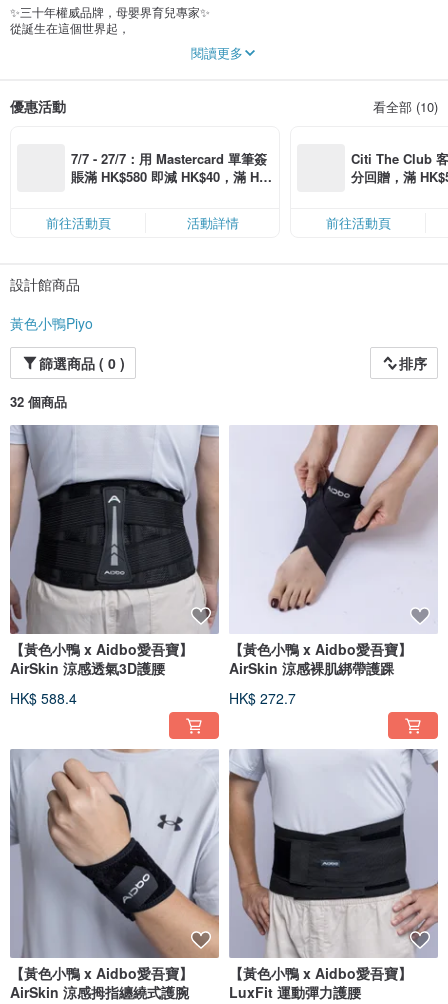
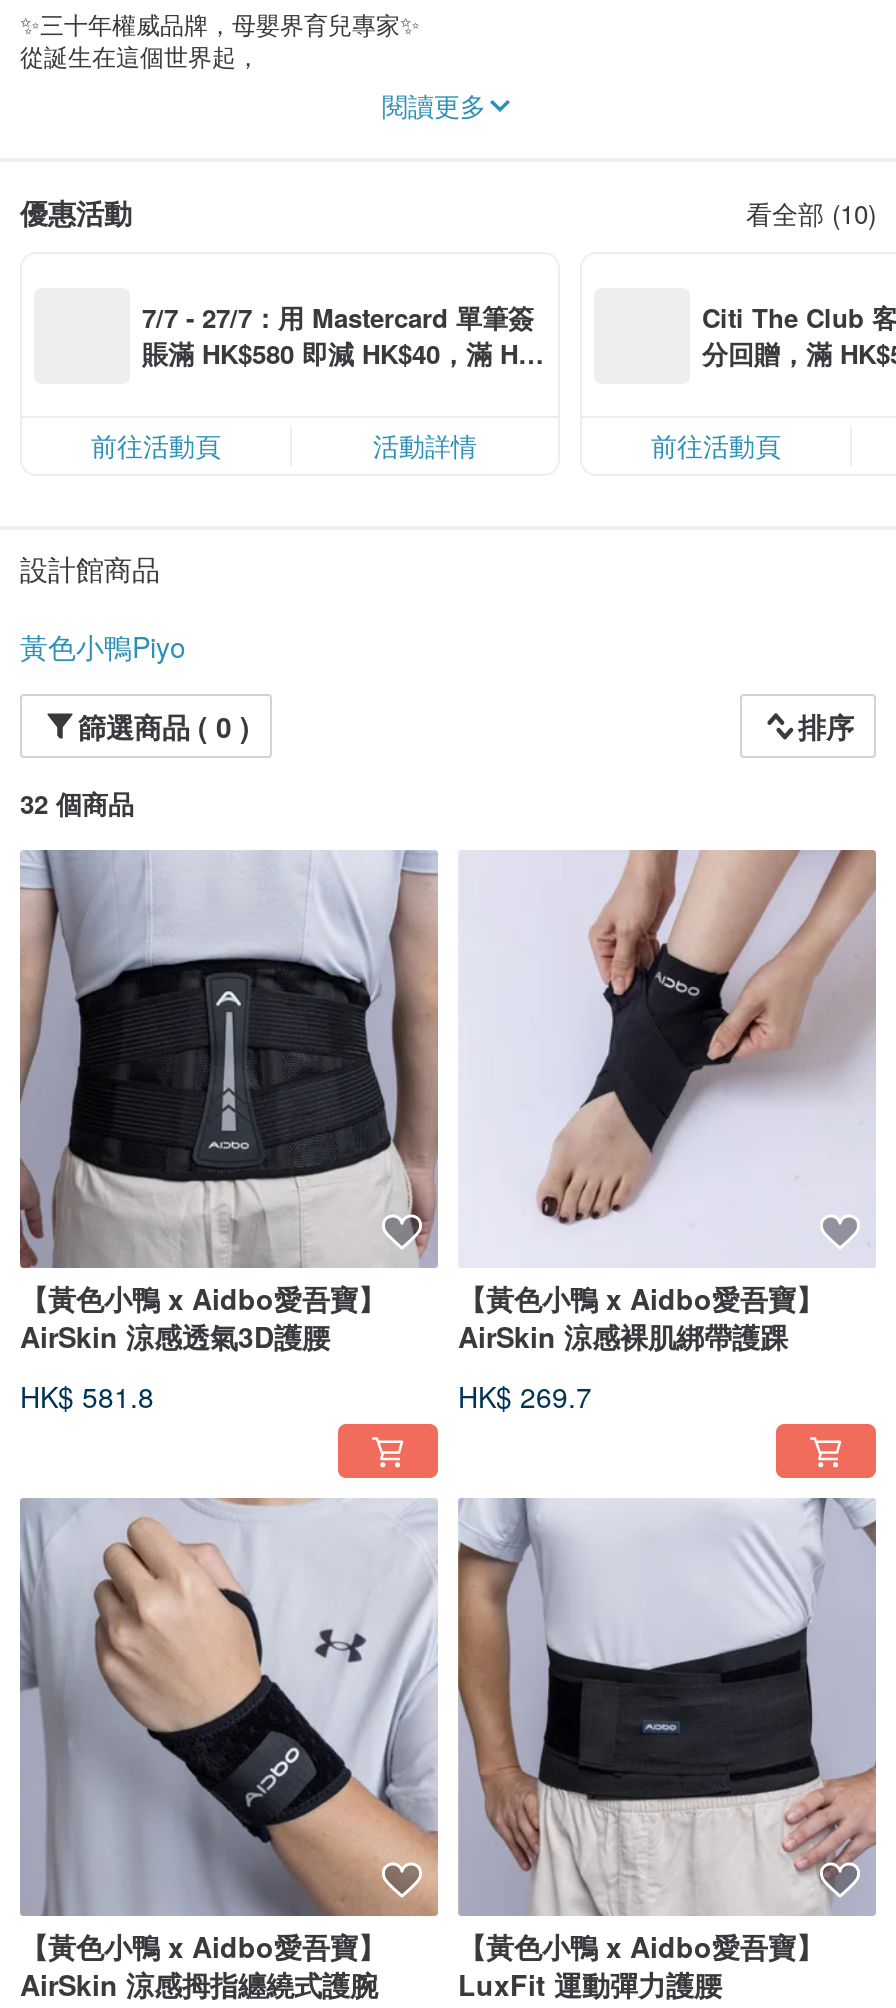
[10,688,77,708] HK$ 588.4 -> [20,1377,154,1417] HK$ 581.8
[229,688,296,708] HK$ 272.7 -> [458,1377,592,1417] HK$ 269.7

